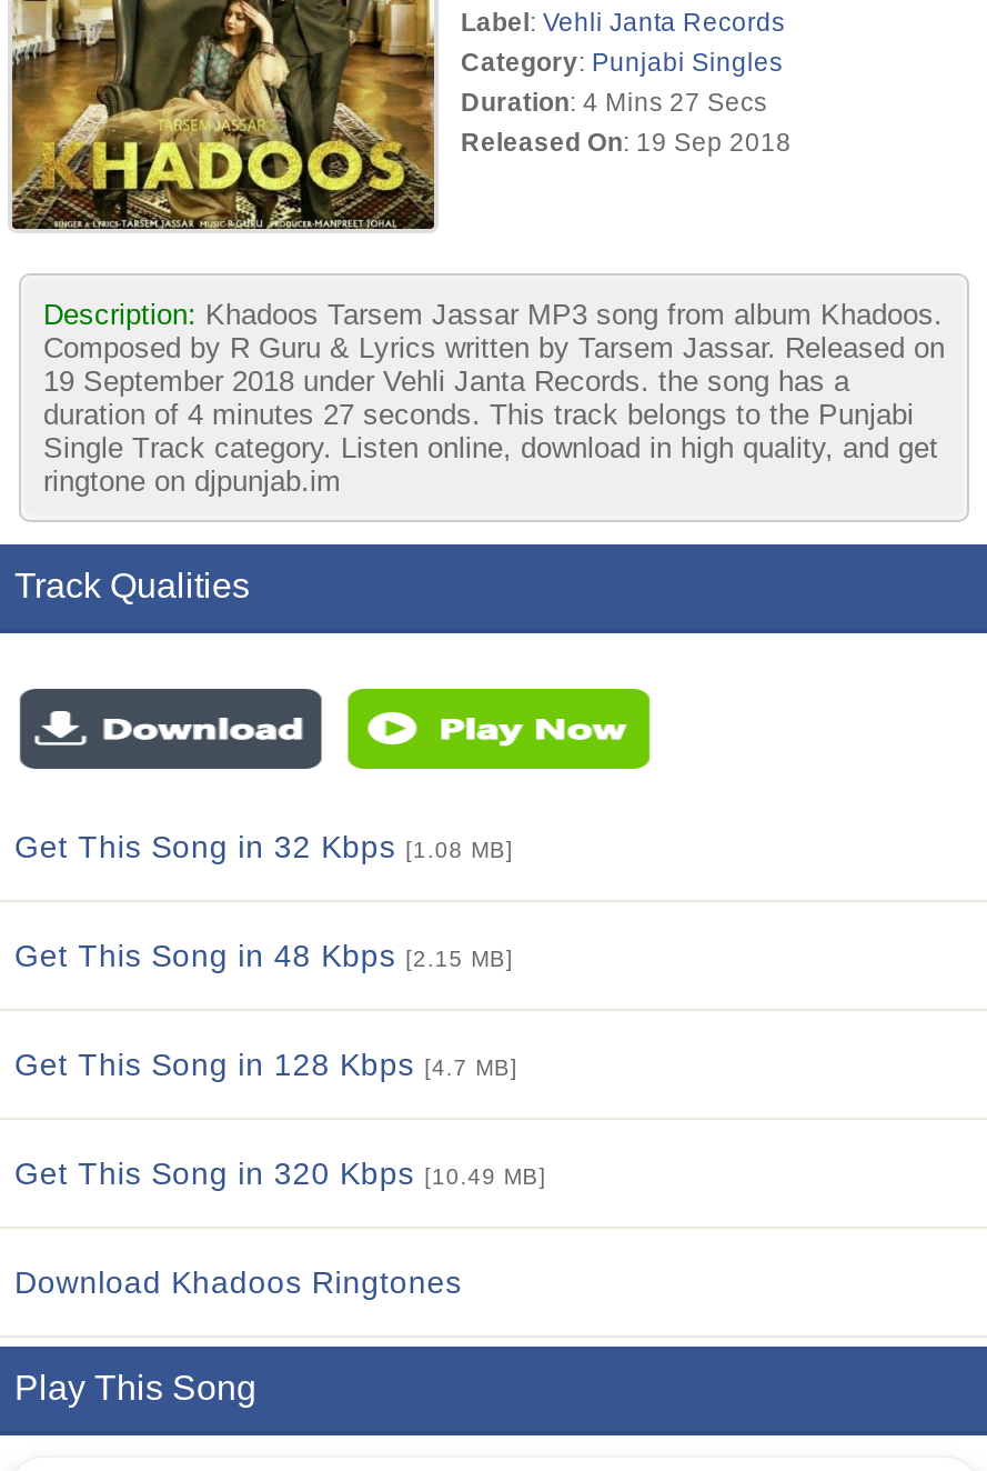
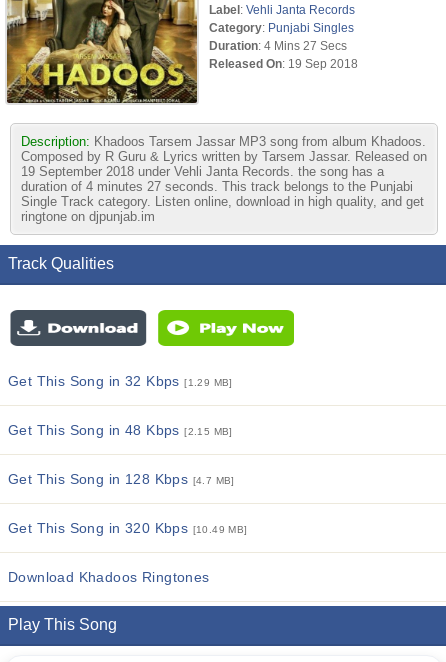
[14,829,514,864] Get This Song in 32 Kbps [1.08 MB] -> [8,373,233,389] Get This Song in 32 Kbps [1.29 MB]

